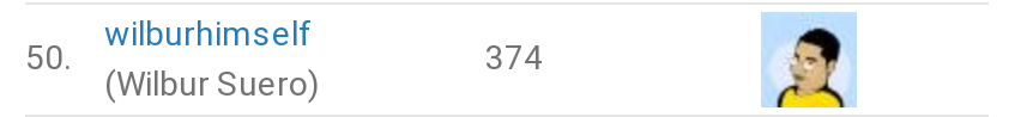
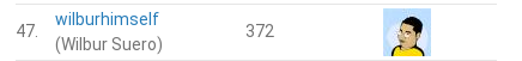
[25,38,71,76] 50. -> [16,21,38,40] 47.
[485,38,543,76] 374 -> [245,21,274,40] 372

